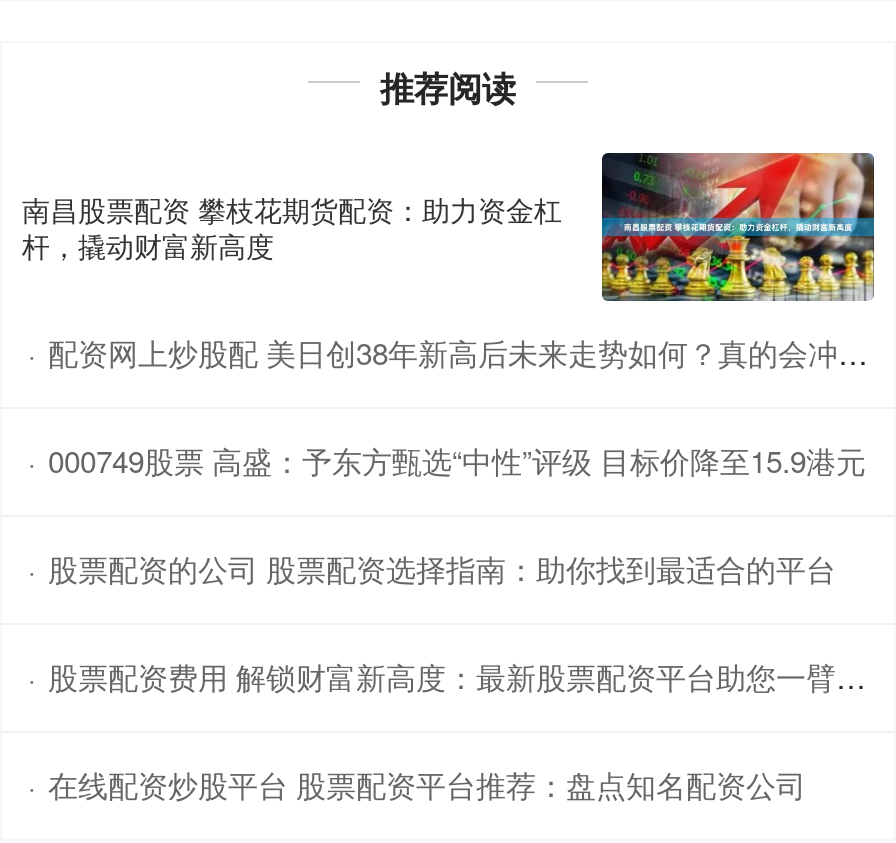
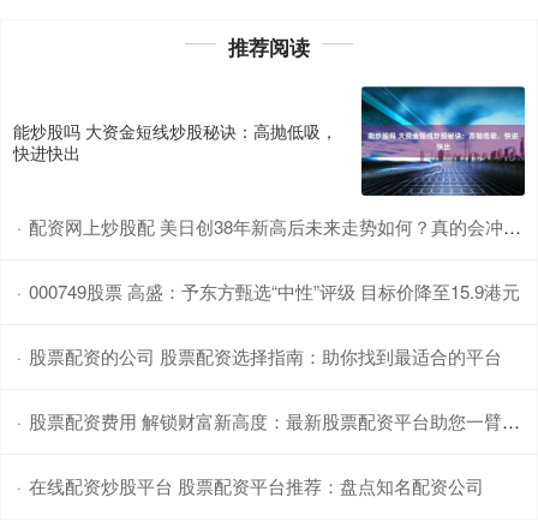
[22,150,876,302] [image] | 南昌股票配资 攀枝花期货配资：助力资金杠 | 杆，撬动财富新高度 -> [13,85,526,197] [image] | 能炒股吗 大资金短线炒股秘诀：高抛低吸， | 快进快出

